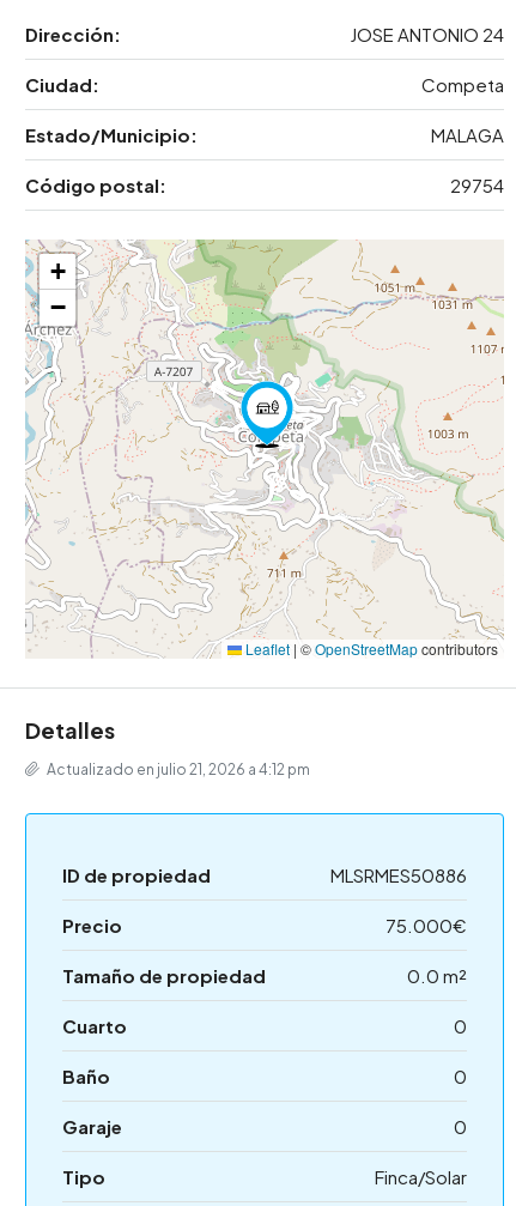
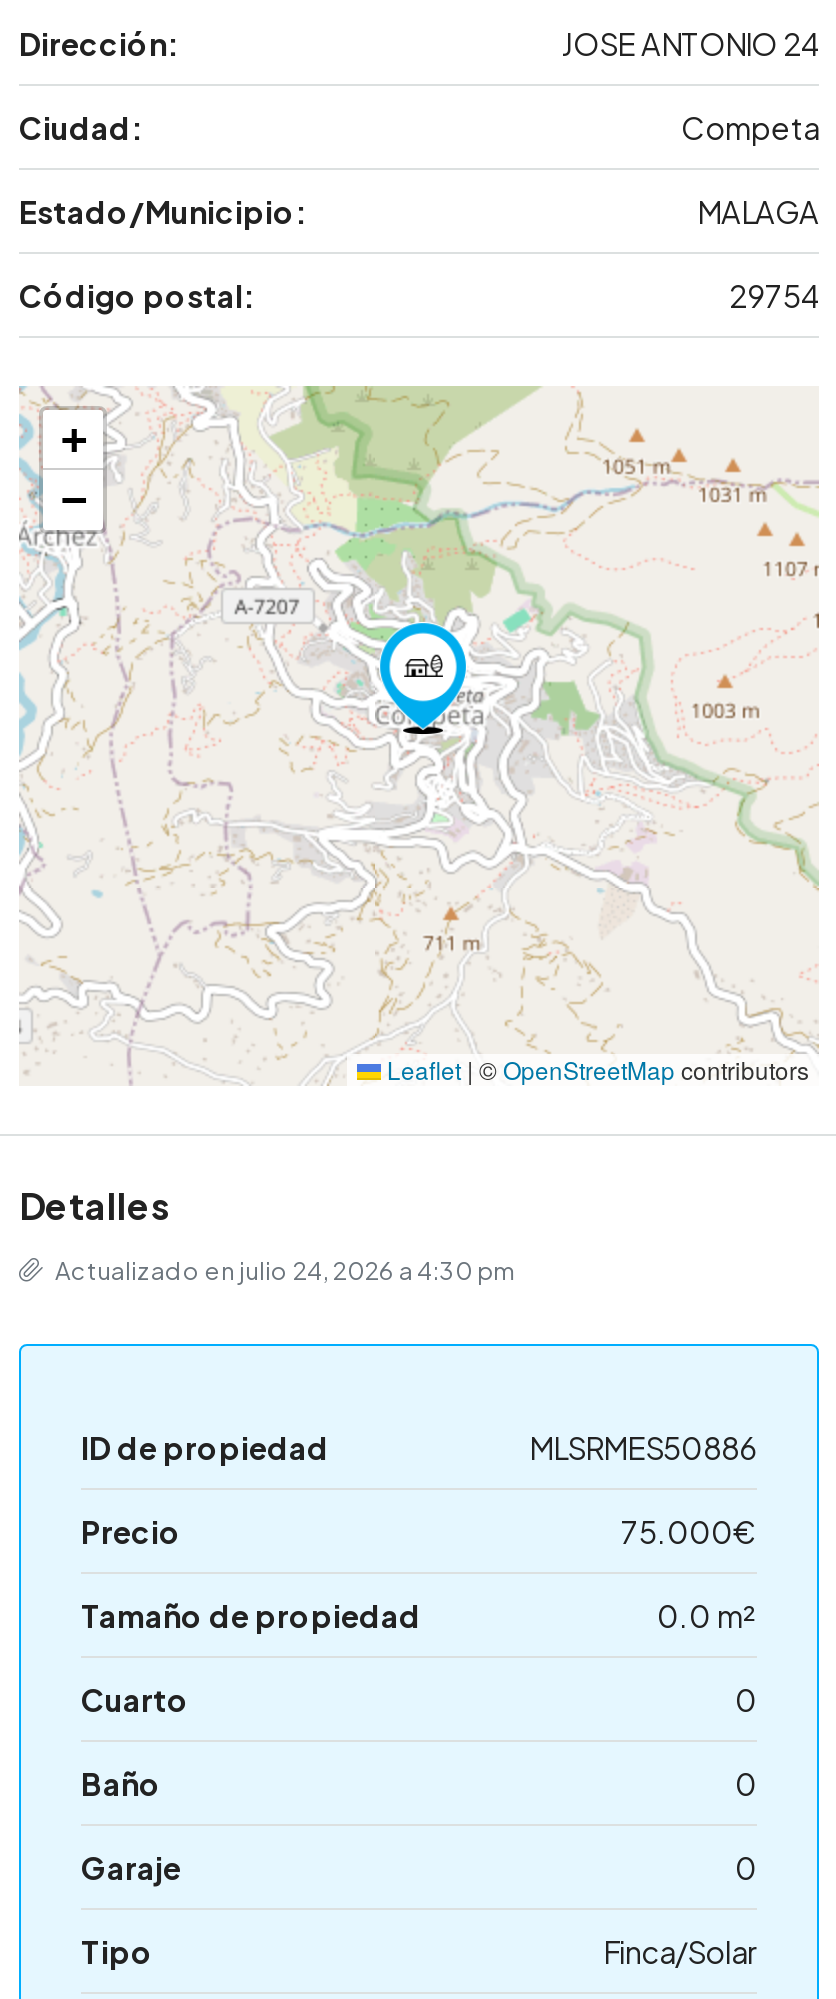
[44,760,310,778] Actualizado en julio 21, 2026 a 4:12 pm -> [51,1255,515,1285] Actualizado en julio 24, 2026 a 4:30 pm

